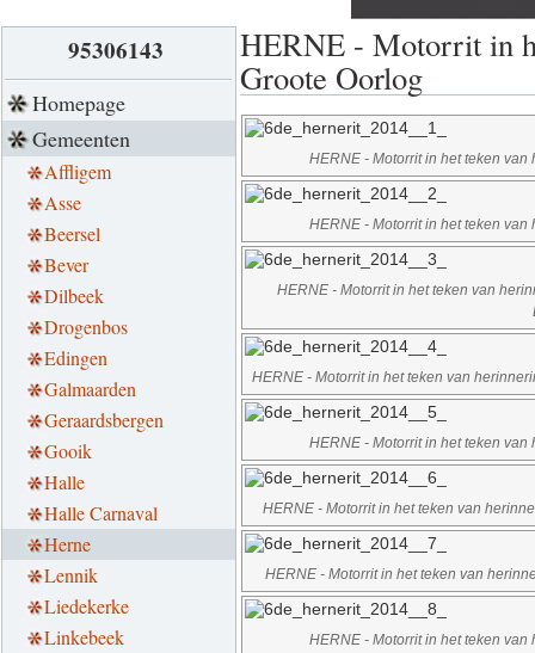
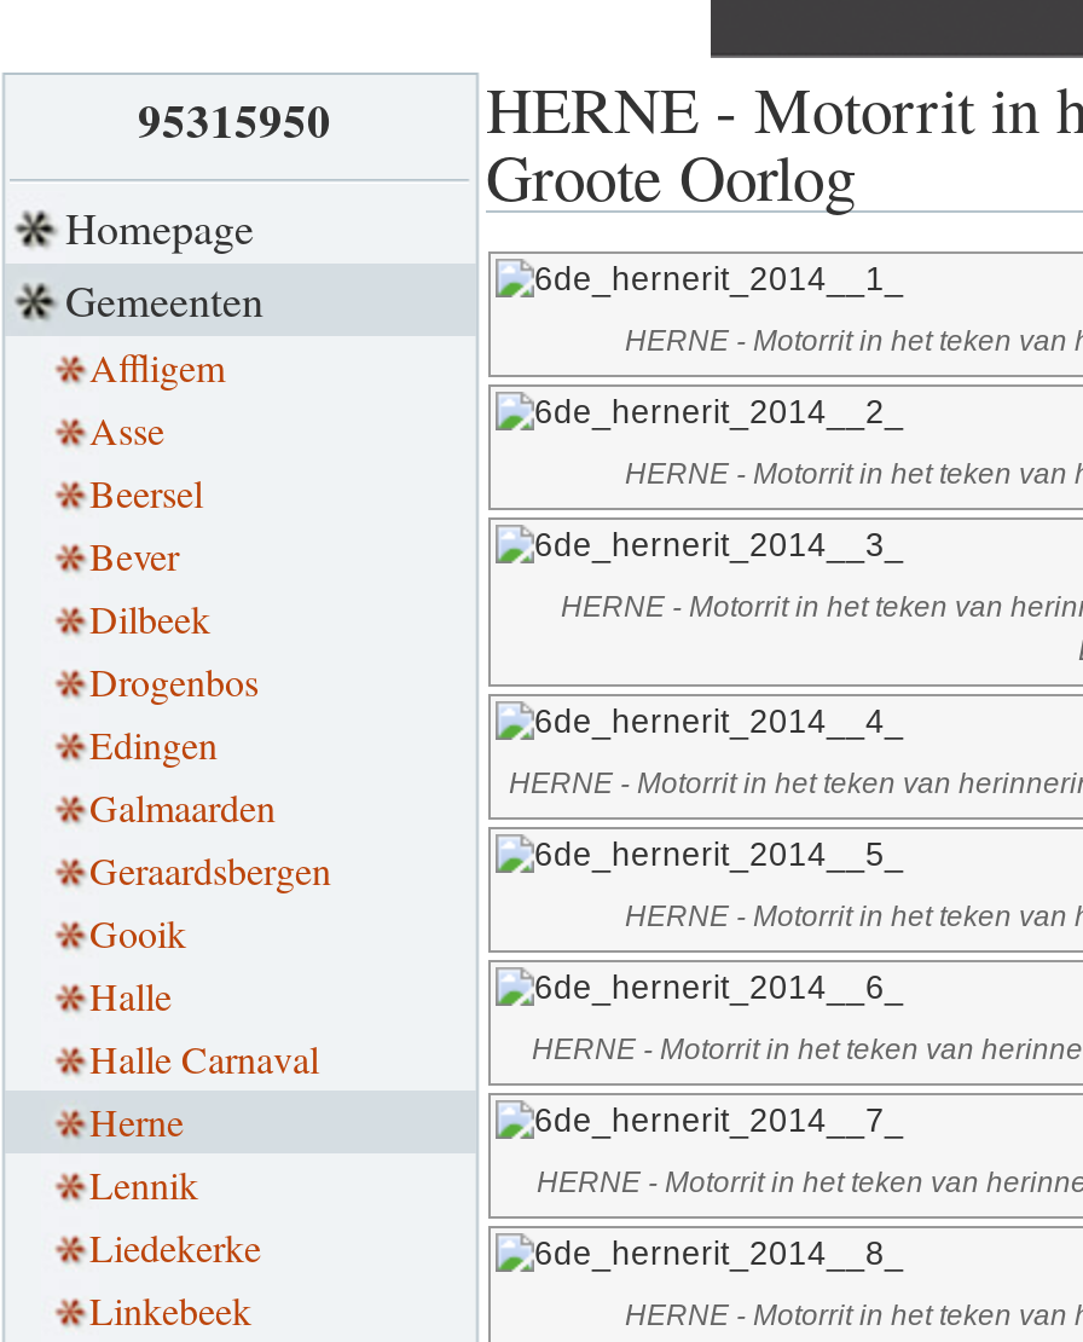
[68,33,164,66] 95306143 -> [138,87,331,152] 95315950

